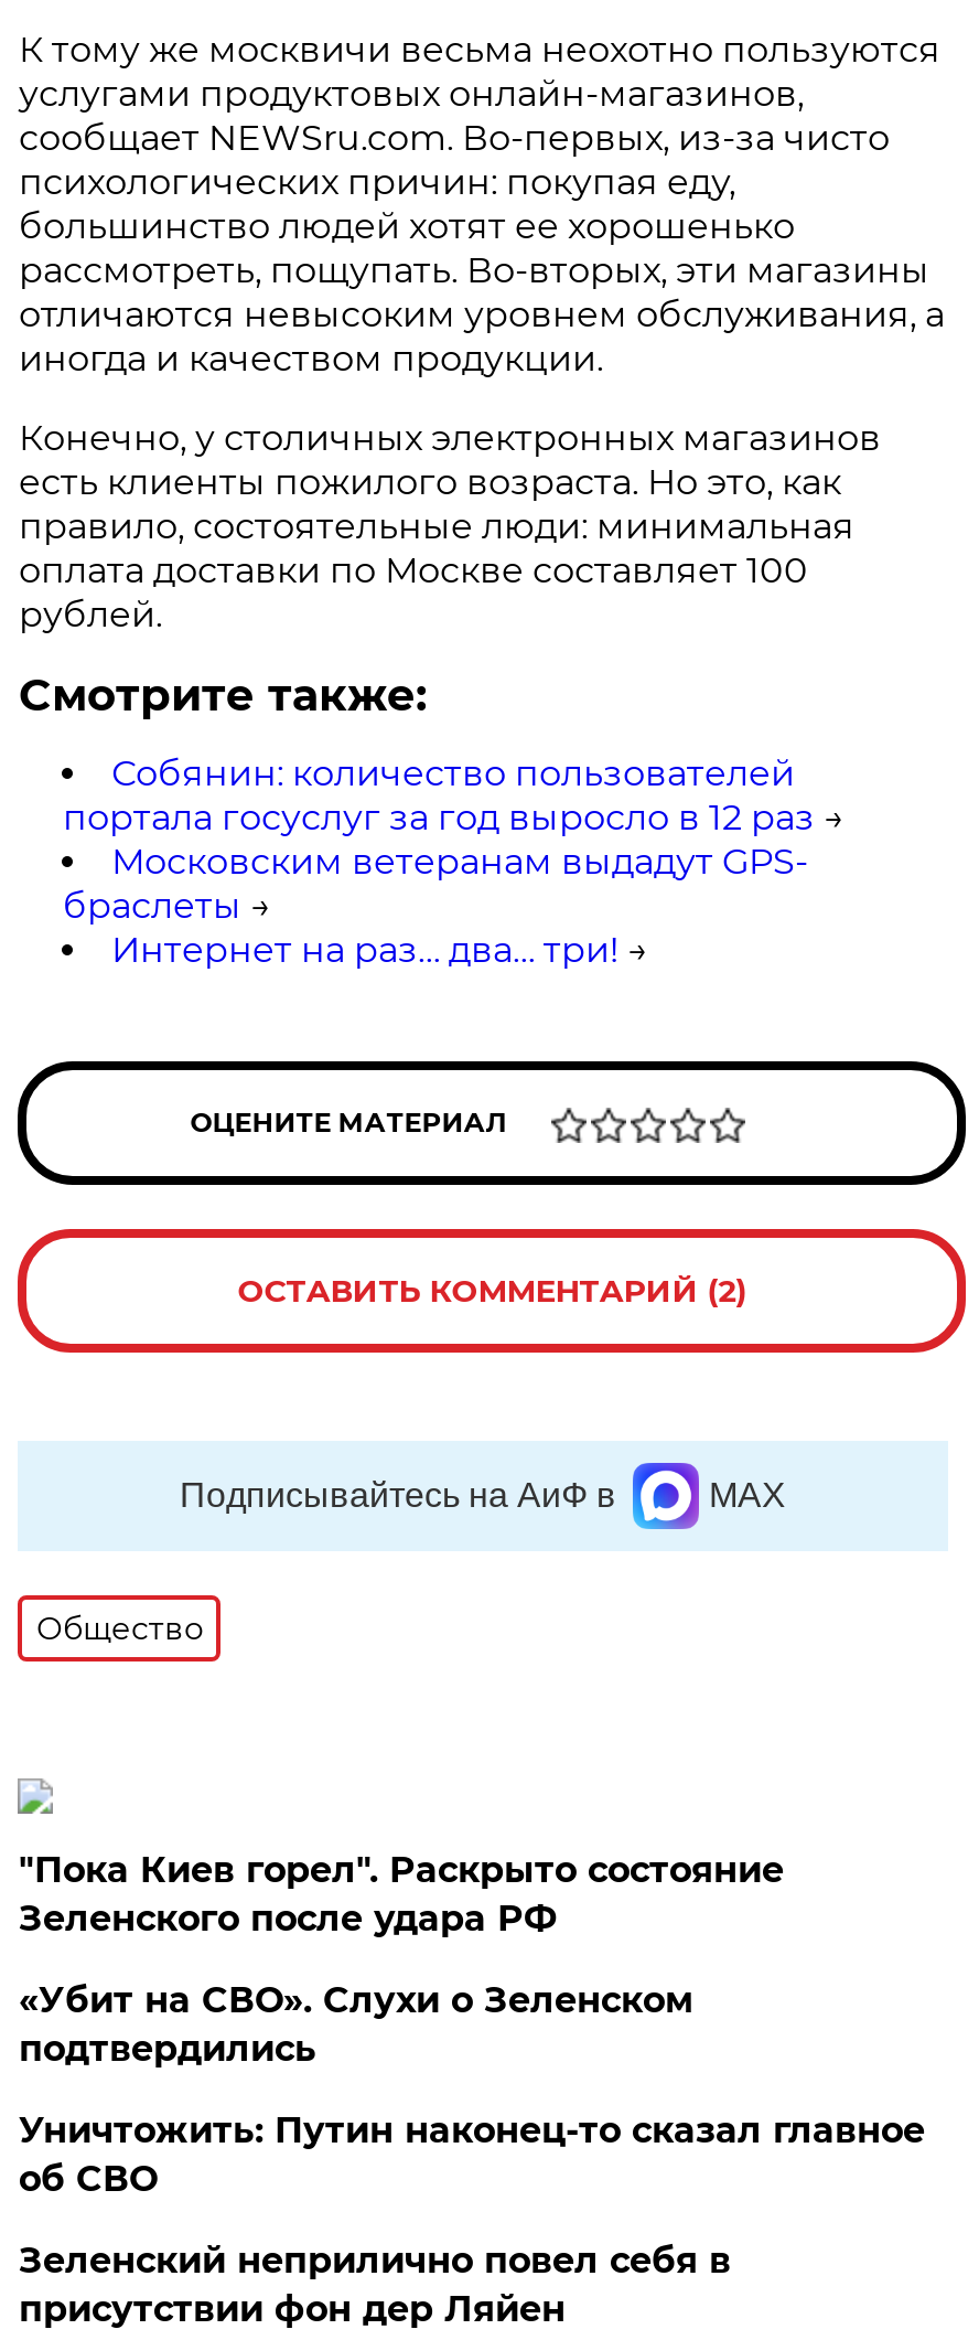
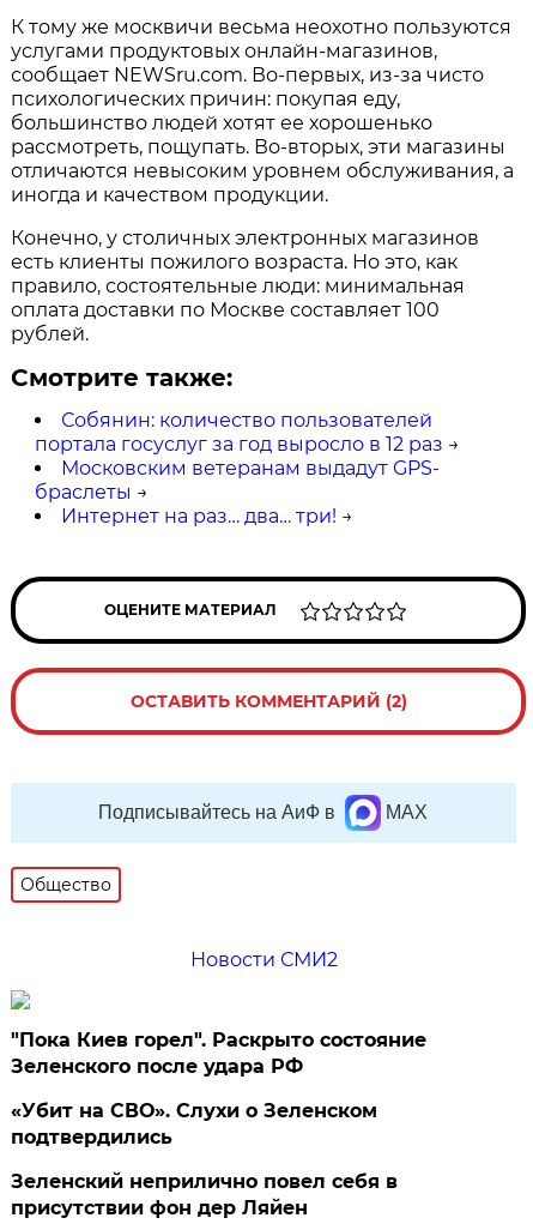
none -> [190,948,337,971] Новости СМИ2
moved [19,1849,784,2070] -> [11,1029,427,1148]: "Пока Киев горел". Раскрыто состояние | Зеленского после удара РФ | «Убит на СВО». Слухи о Зеленском | подтвердились
[19,2109,925,2200] Уничтожить: Путин наконец-то сказал главное | об СВО -> none

